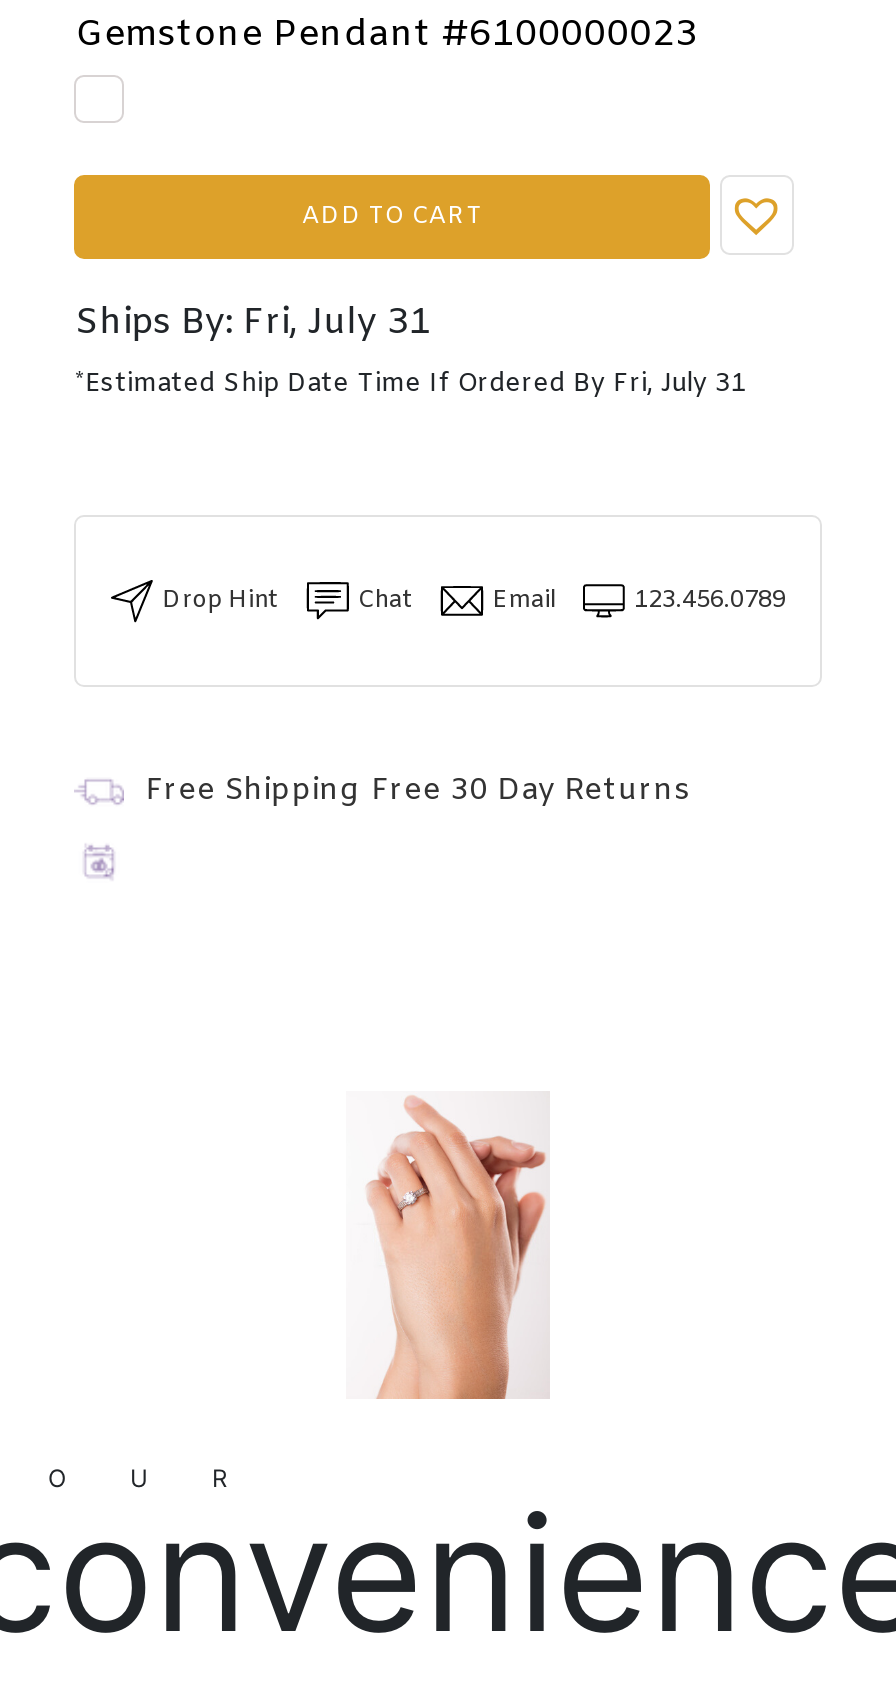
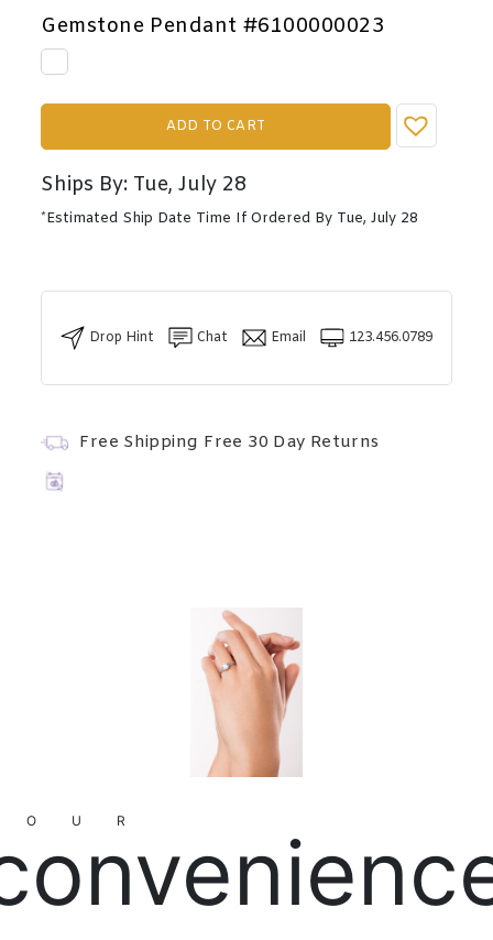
[75,299,431,347] Ships By: Fri, July 31 -> [41,172,247,198] Ships By: Tue, July 28
[75,367,747,401] *Estimated Ship Date Time If Ordered By Fri, July 31 -> [41,209,419,228] *Estimated Ship Date Time If Ordered By Tue, July 28

